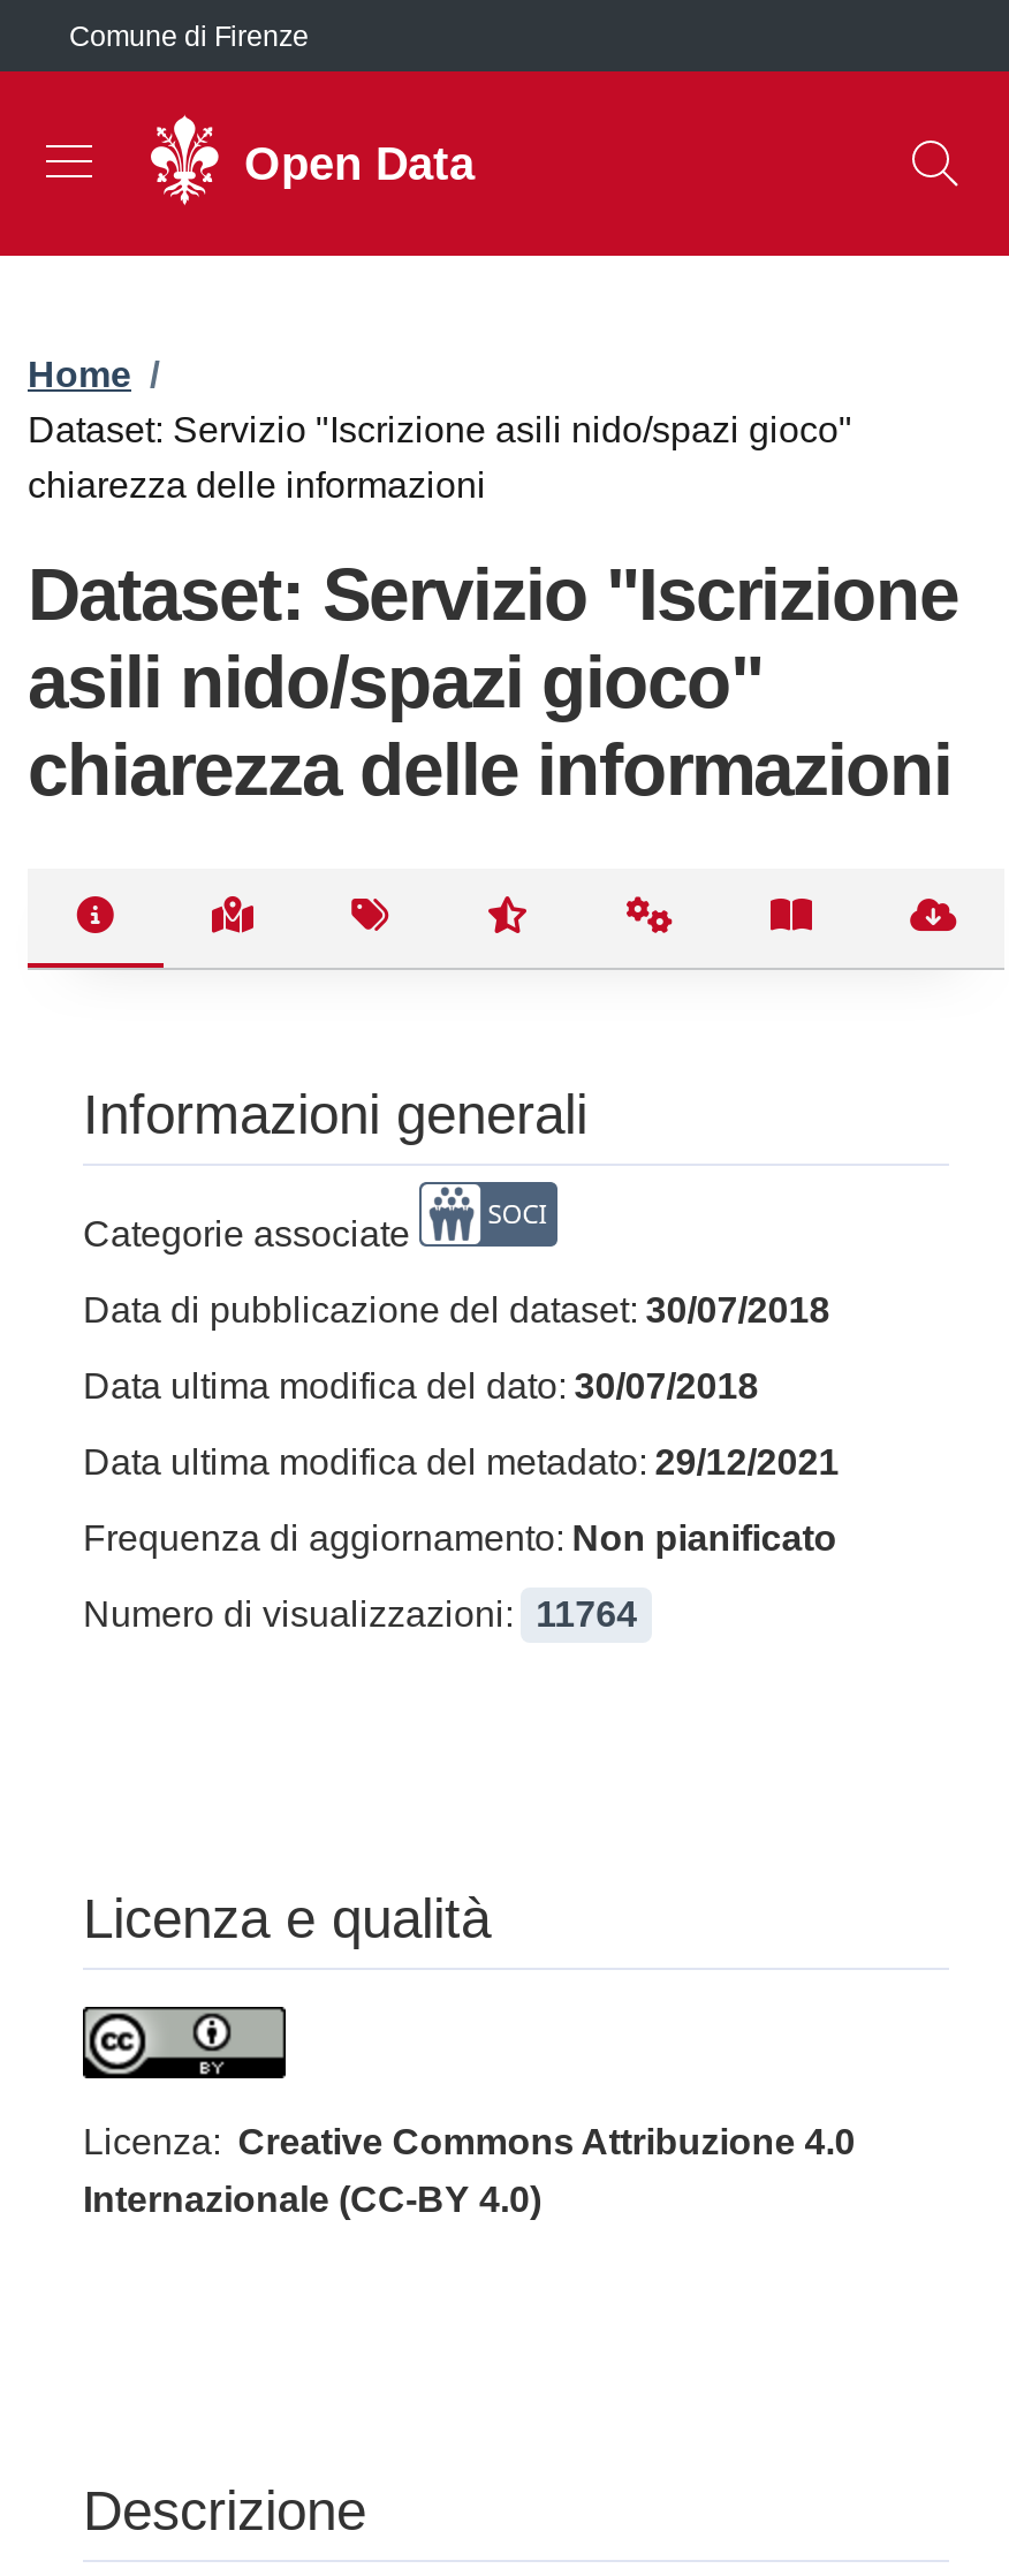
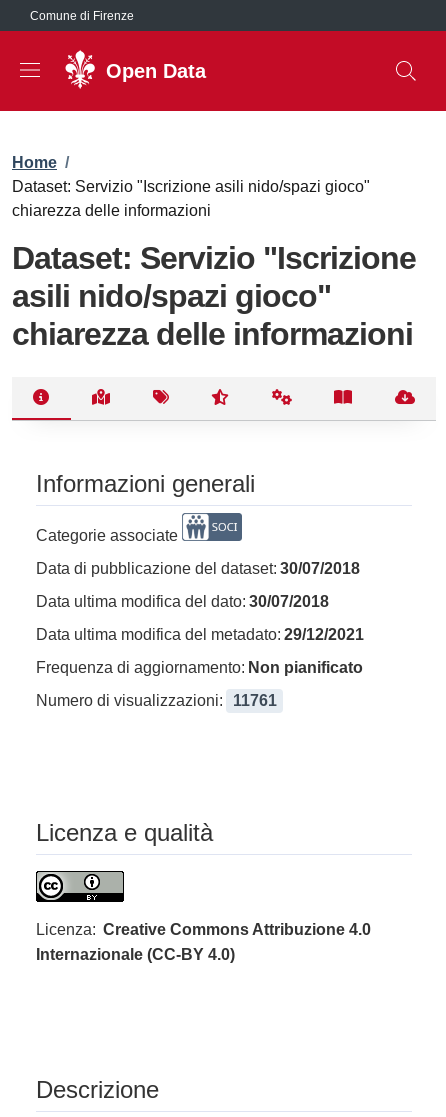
[83,1594,637,1633] Numero di visualizzazioni: 11764 -> [36,692,277,709] Numero di visualizzazioni: 11761

